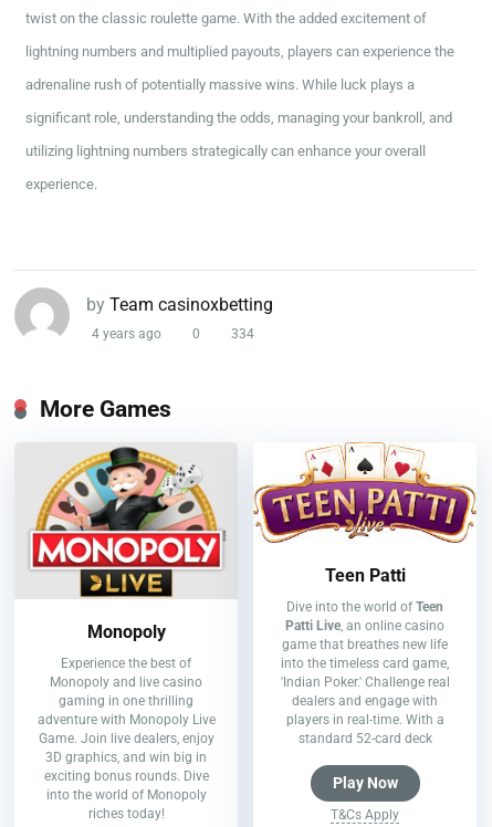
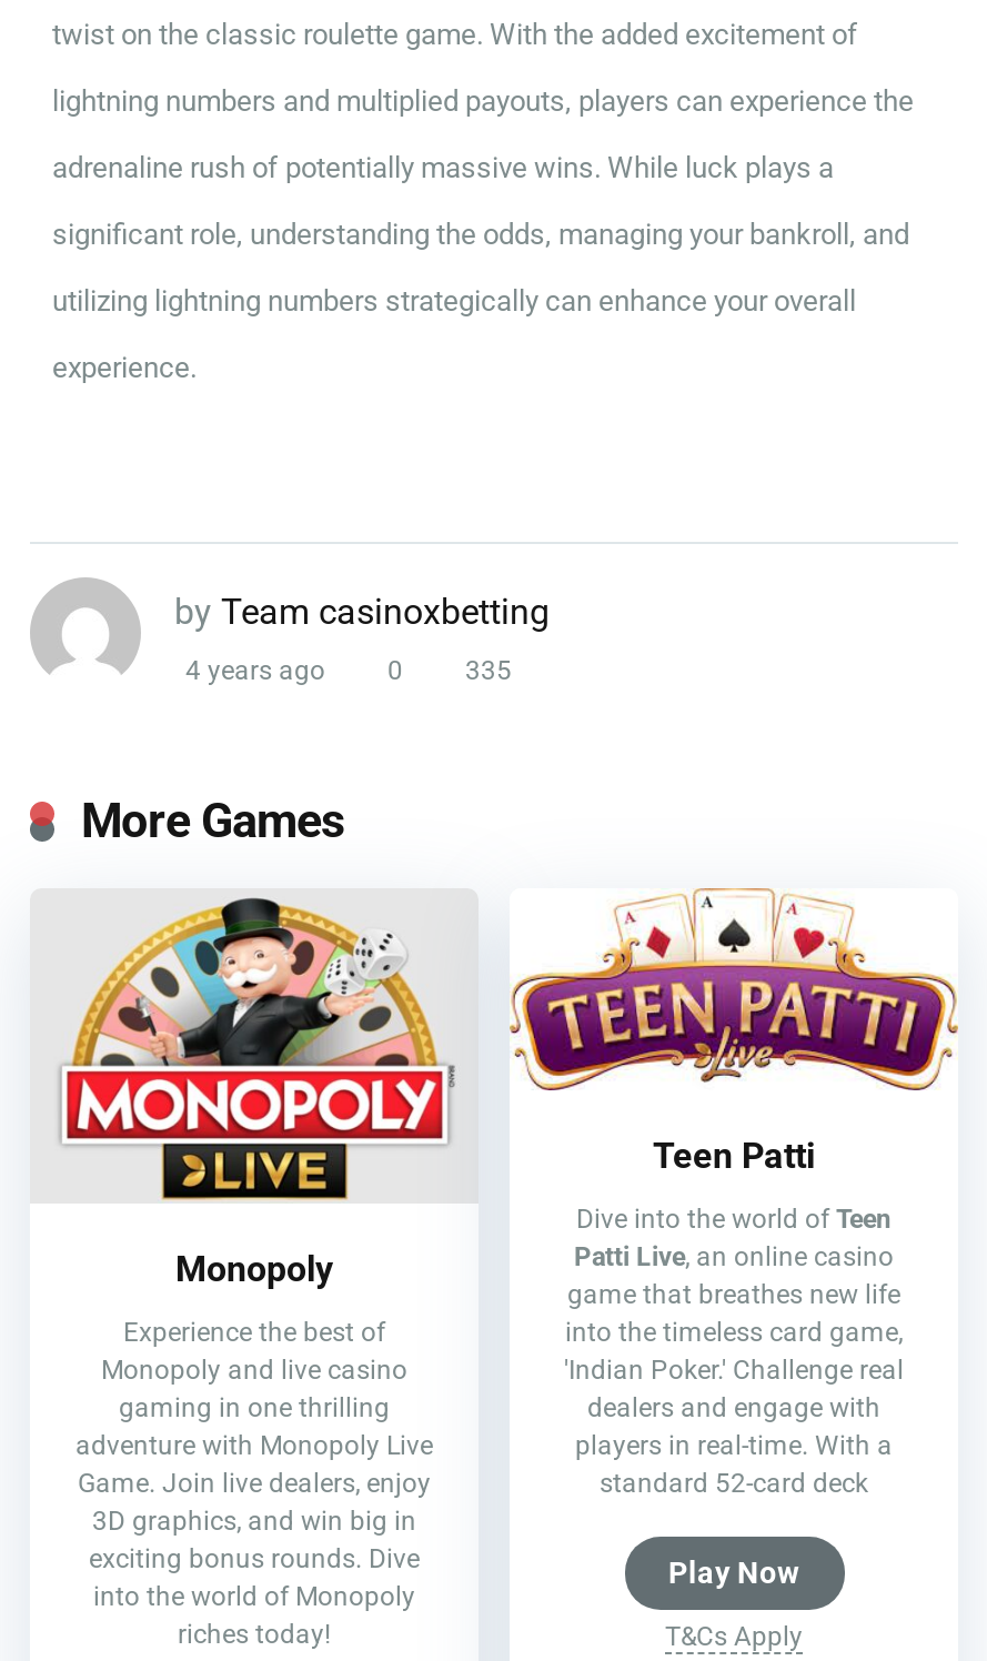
[92,326,254,342] 4 years ago 0 334 -> [185,655,512,686] 4 years ago 0 335

